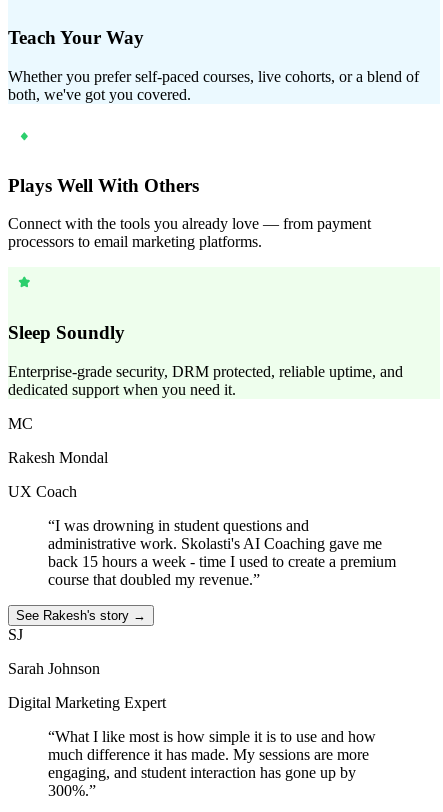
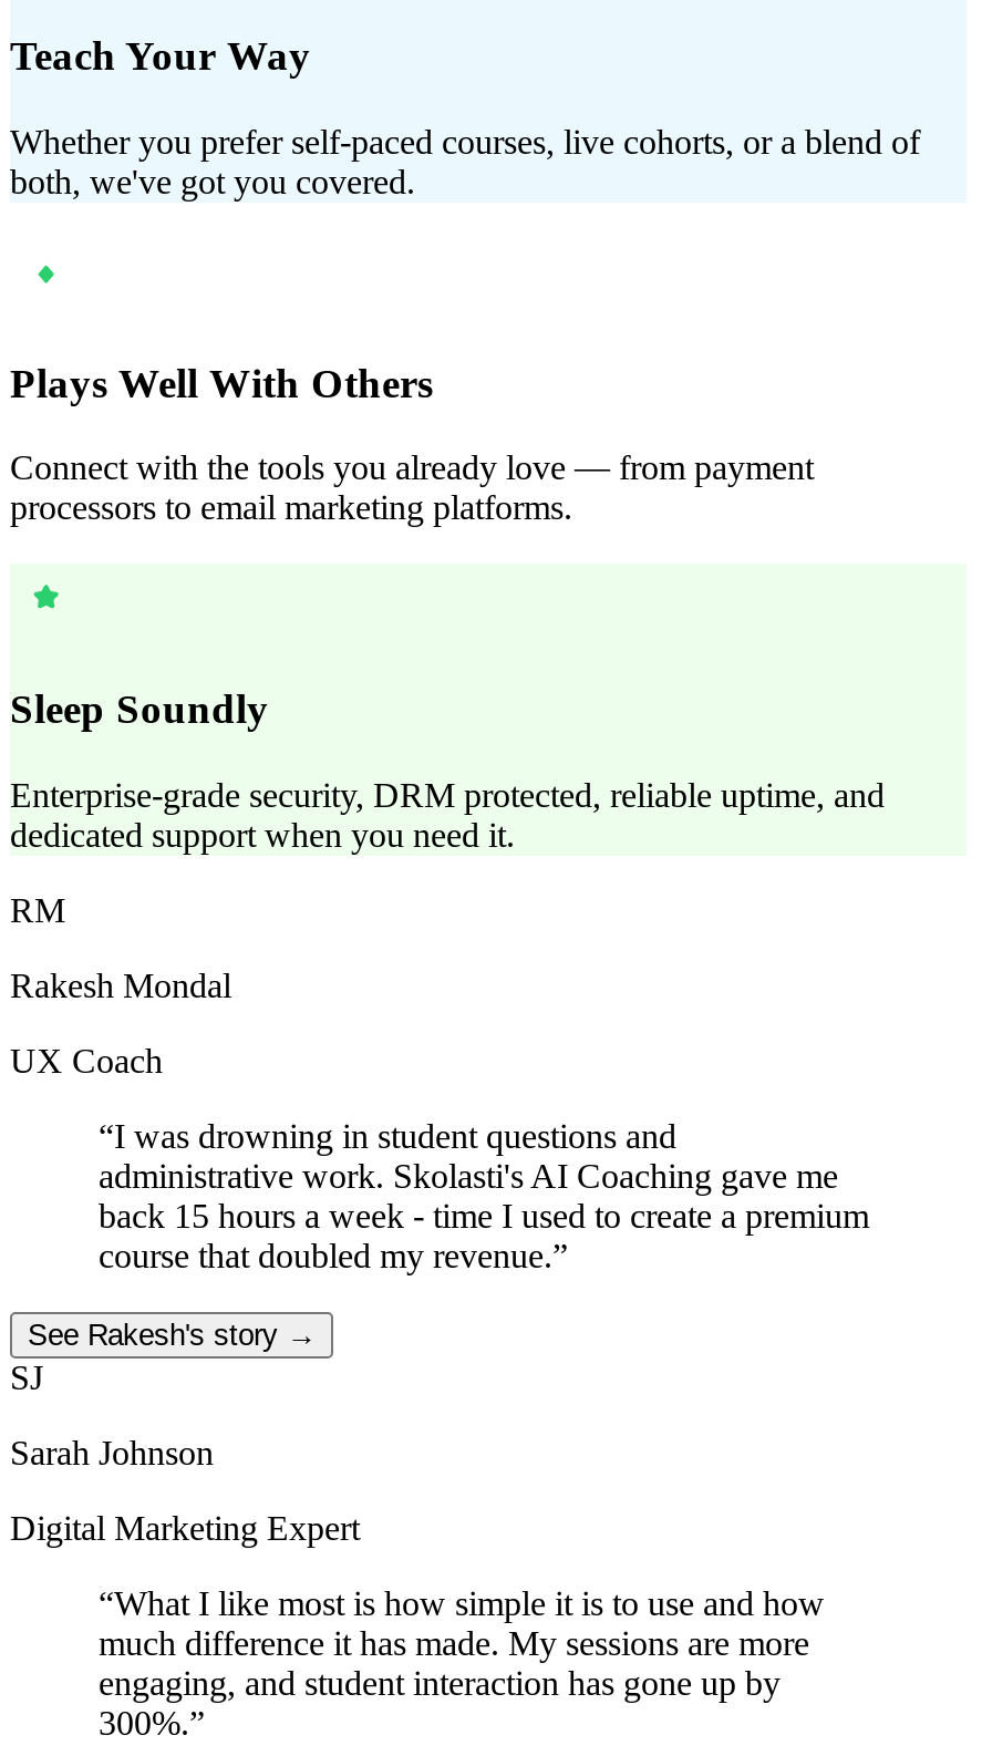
[8,415,33,432] MC -> [10,891,65,928] RM

